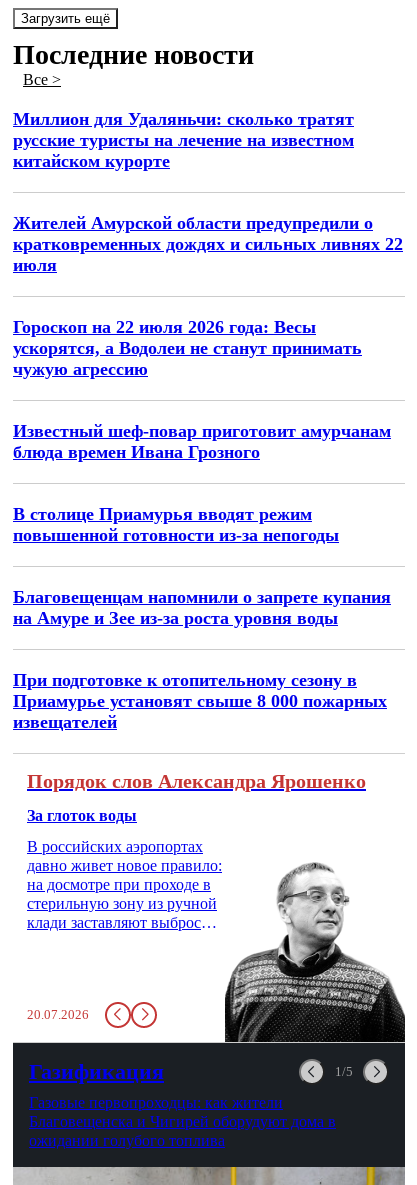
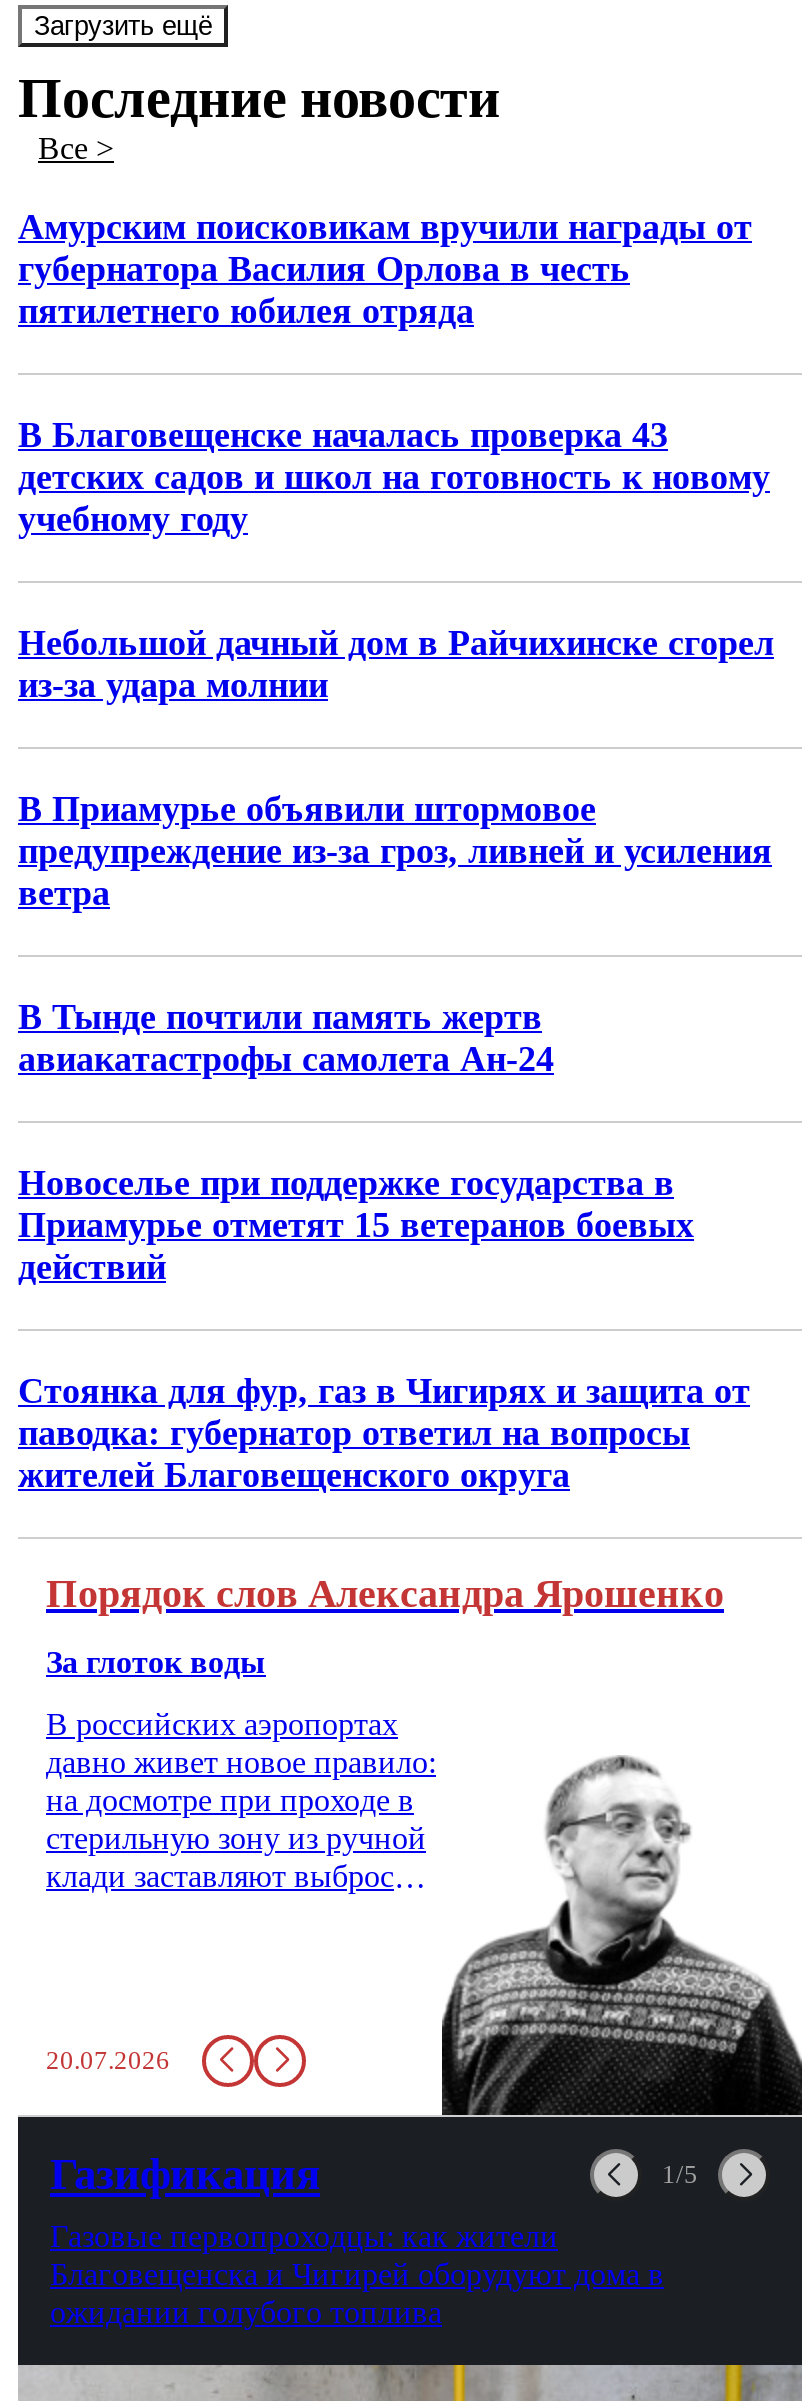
[13,109,354,171] Миллион для Удаляньчи: сколько тратят | русские туристы на лечение на известном | китайском курорте -> [18,208,752,332] Амурским поисковикам вручили награды от | губернатора Василия Орлова в честь | пятилетнего юбилея отряда
[13,213,403,275] Жителей Амурской области предупредили о | кратковременных дождях и сильных ливнях 22 | июля -> [18,416,770,540] В Благовещенске началась проверка 43 | детских садов и школ на готовность к новому | учебному году
[13,317,362,379] Гороскоп на 22 июля 2026 года: Весы | ускорятся, а Водолеи не станут принимать | чужую агрессию -> [18,624,774,706] Небольшой дачный дом в Райчихинске сгорел | из-за удара молнии
[13,421,391,462] Известный шеф-повар приготовит амурчанам | блюда времен Ивана Грозного -> [18,790,772,914] В Приамурье объявили штормовое | предупреждение из-за гроз, ливней и усиления | ветра
[13,504,339,545] В столице Приамурья вводят режим | повышенной готовности из-за непогоды -> [18,998,554,1080] В Тынде почтили память жертв | авиакатастрофы самолета Ан-24
[13,587,391,628] Благовещенцам напомнили о запрете купания | на Амуре и Зее из-за роста уровня воды -> [18,1164,694,1288] Новоселье при поддержке государства в | Приамурье отметят 15 ветеранов боевых | действий
[13,670,387,732] При подготовке к отопительному сезону в | Приамурье установят свыше 8 000 пожарных | извещателей -> [18,1372,750,1496] Стоянка для фур, газ в Чигирях и защита от | паводка: губернатор ответил на вопросы | жителей Благовещенского округа

